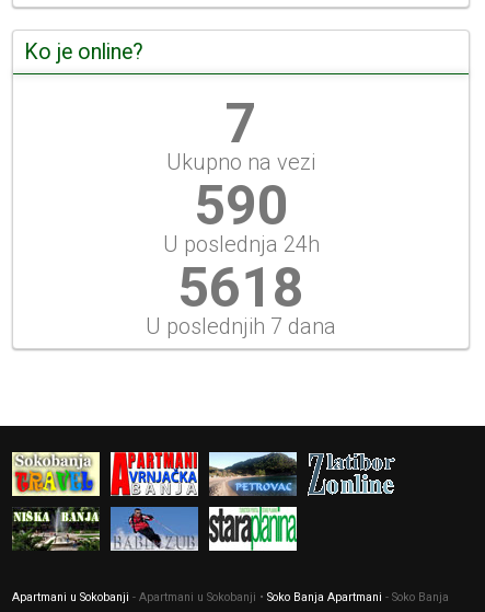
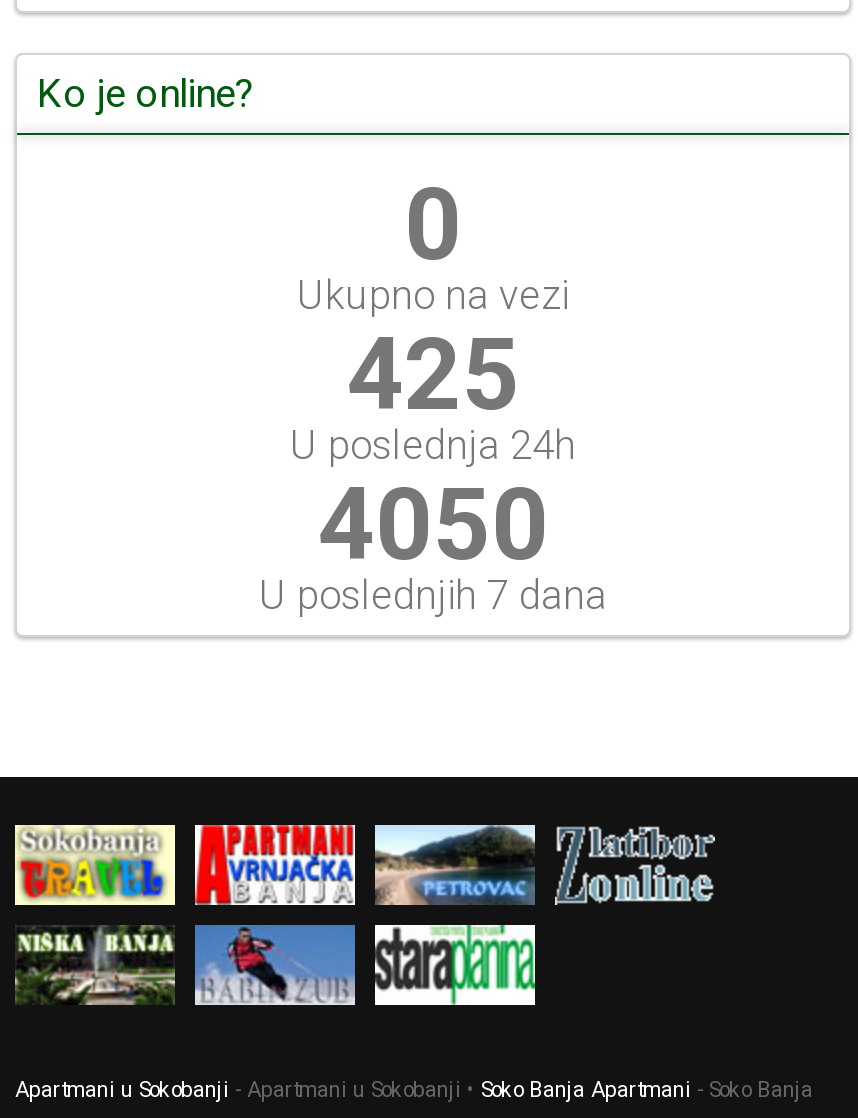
[225,92,257,155] 7 -> [404,167,462,283] 0
[193,174,288,237] 590 -> [346,317,520,433] 425
[177,256,304,319] 5618 -> [317,467,549,583] 4050

